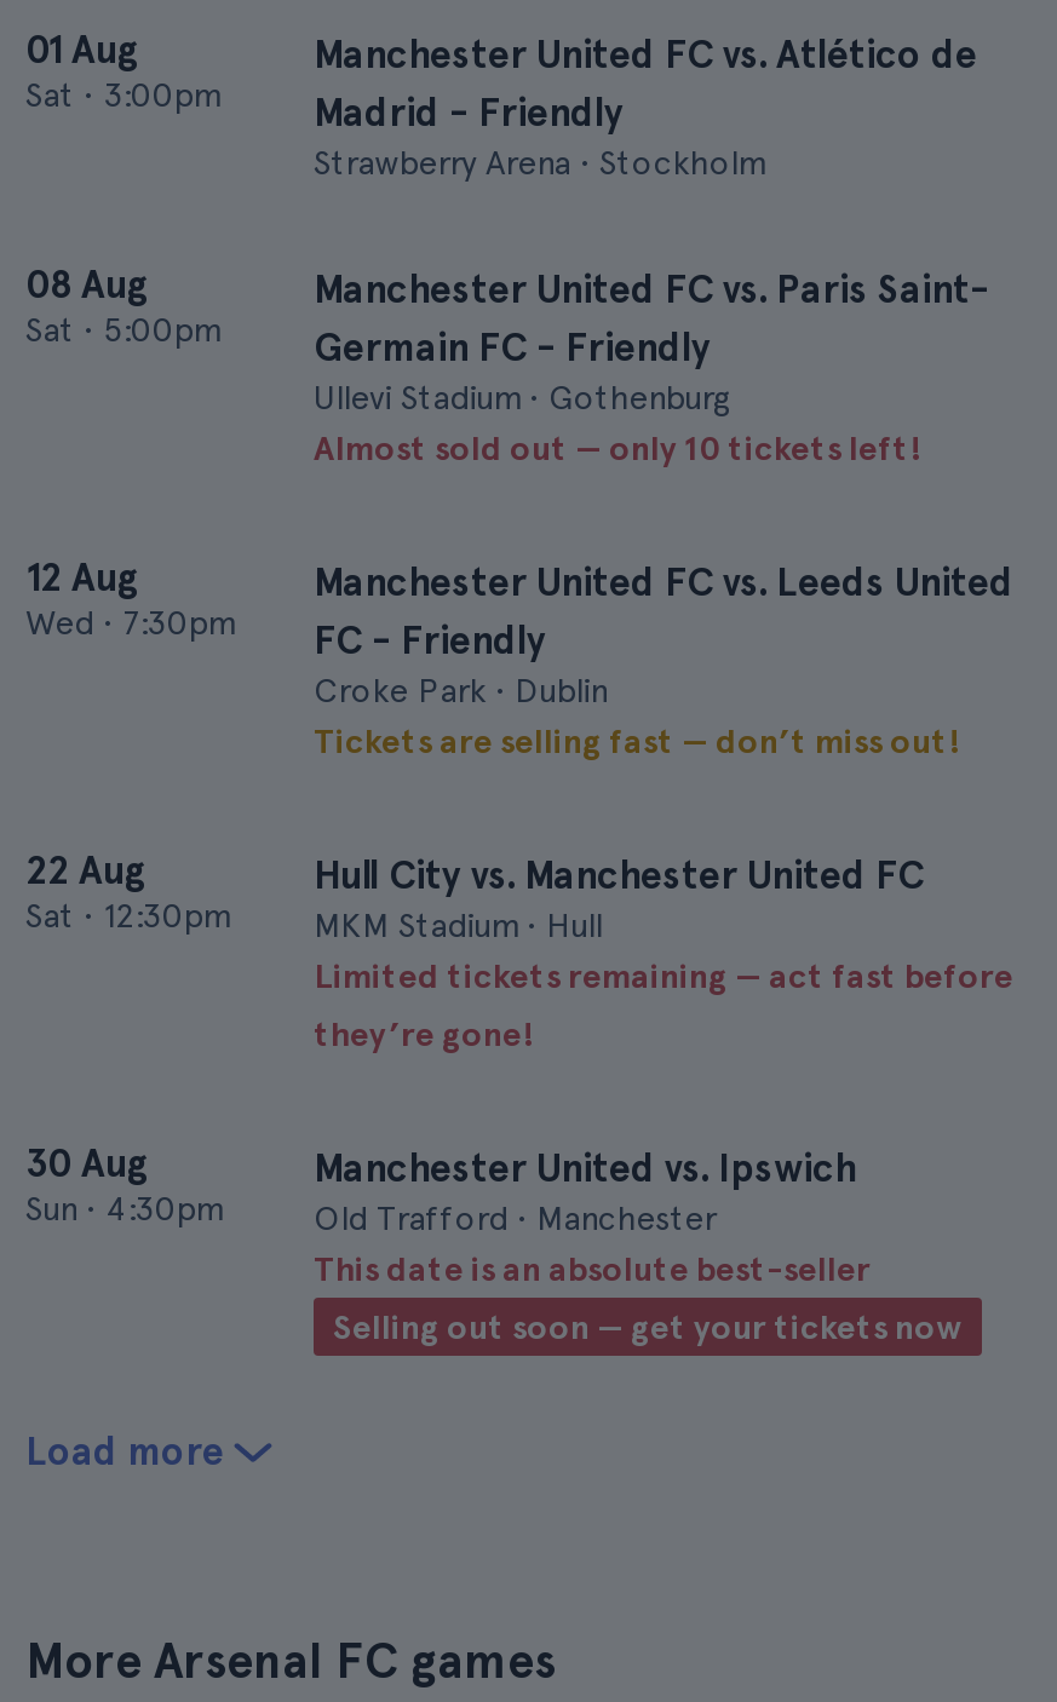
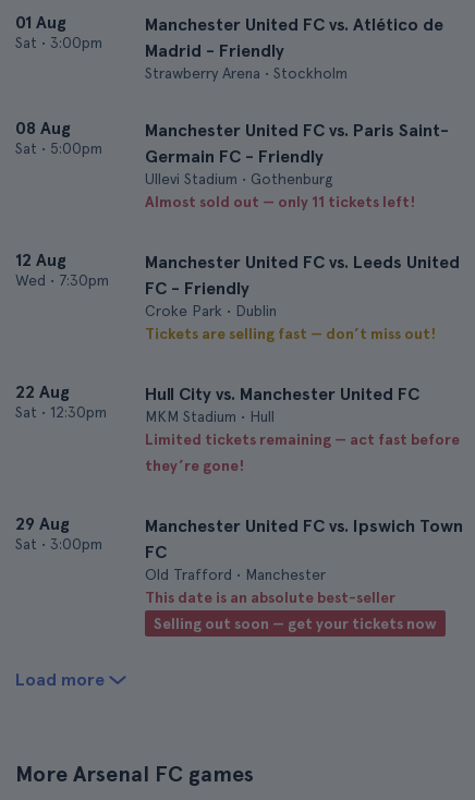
[314,429,921,467] Almost sold out — only 10 tickets left! -> [145,193,415,210] Almost sold out — only 11 tickets left!
[25,1140,222,1227] 30 Aug | Sun • 4:30pm -> [15,513,102,553] 29 Aug | Sat • 3:00pm
[314,1145,856,1191] Manchester United vs. Ipswich -> [145,516,463,562] Manchester United FC vs. Ipswich Town | FC

